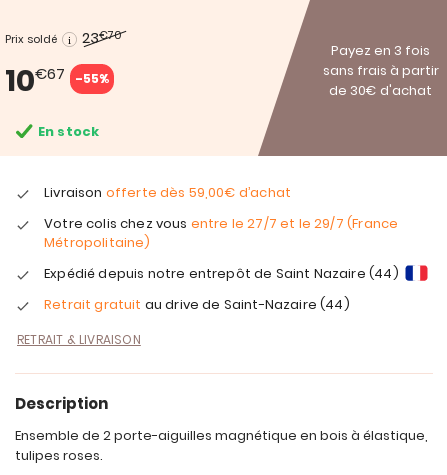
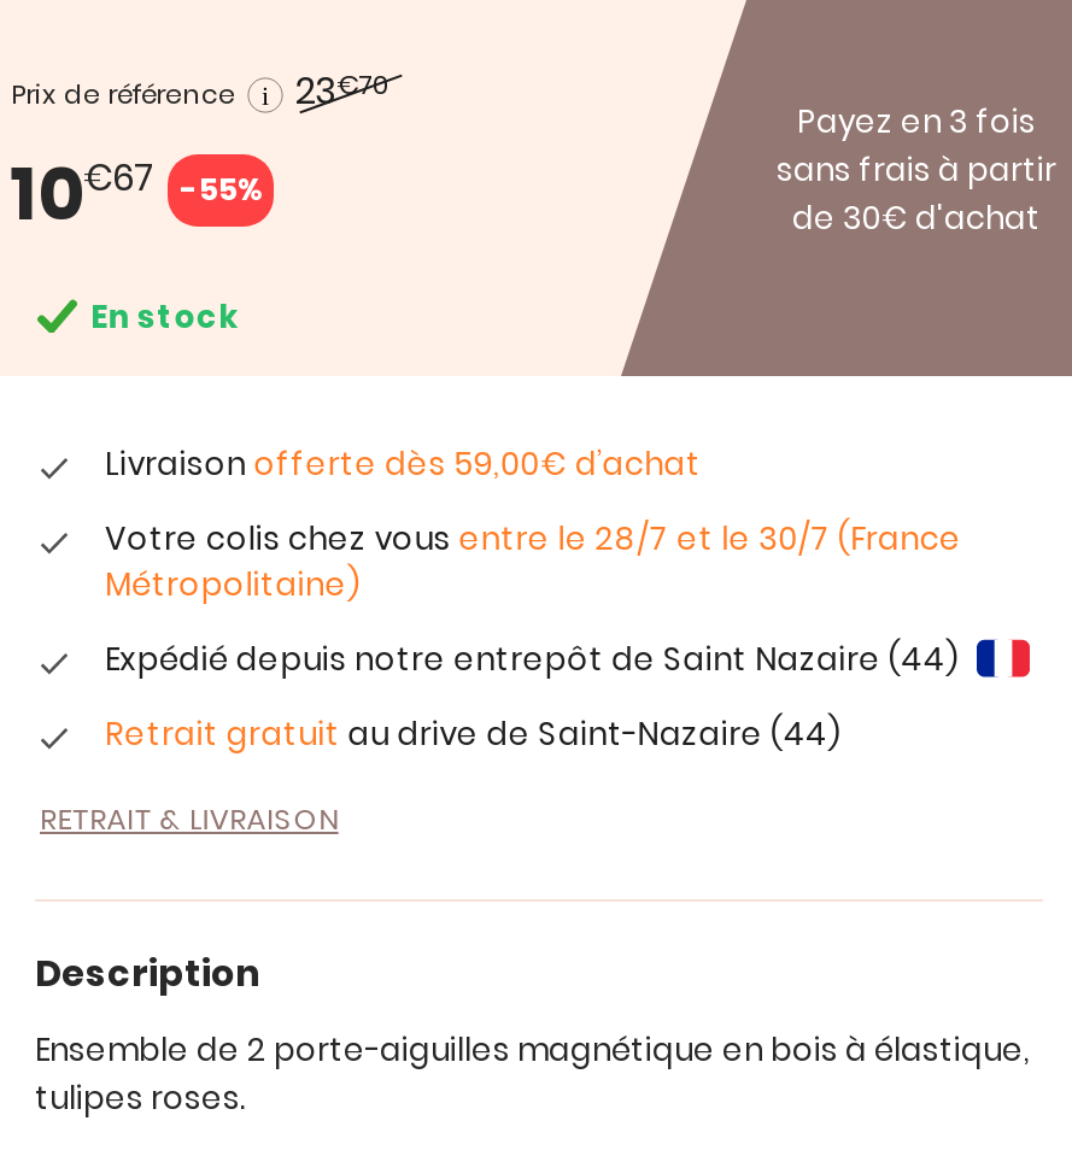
[5,31,57,47] Prix soldé -> [11,75,235,113] Prix de référence
[44,214,398,233] Votre colis chez vous entre le 27/7 et le 29/7 (France -> [105,516,962,562] Votre colis chez vous entre le 28/7 et le 30/7 (France

